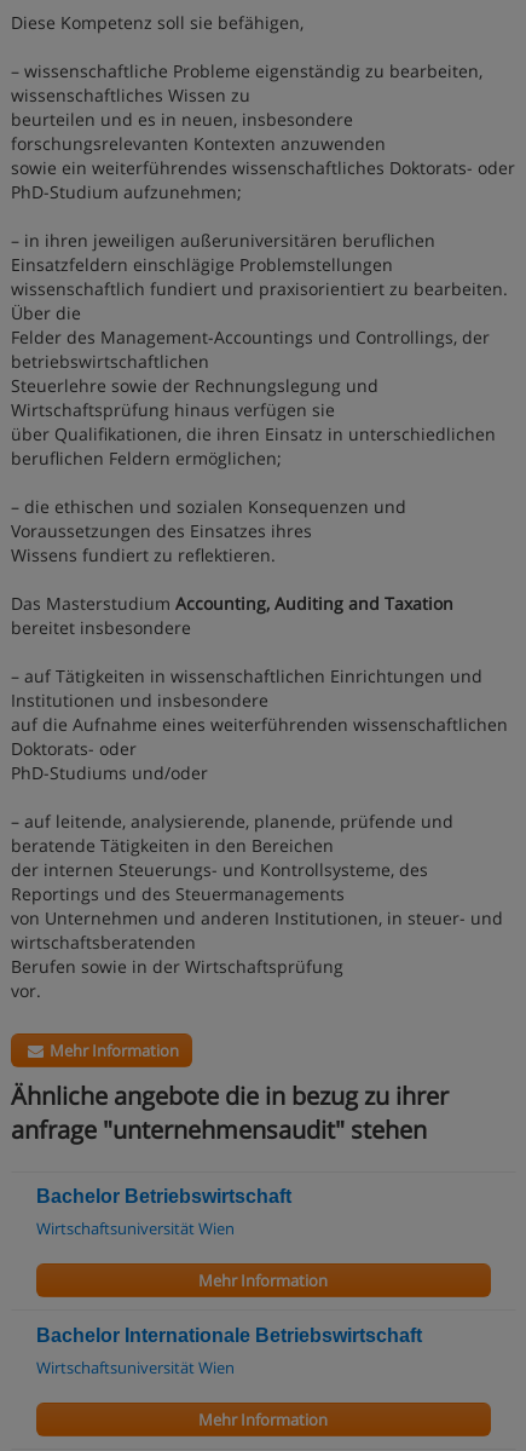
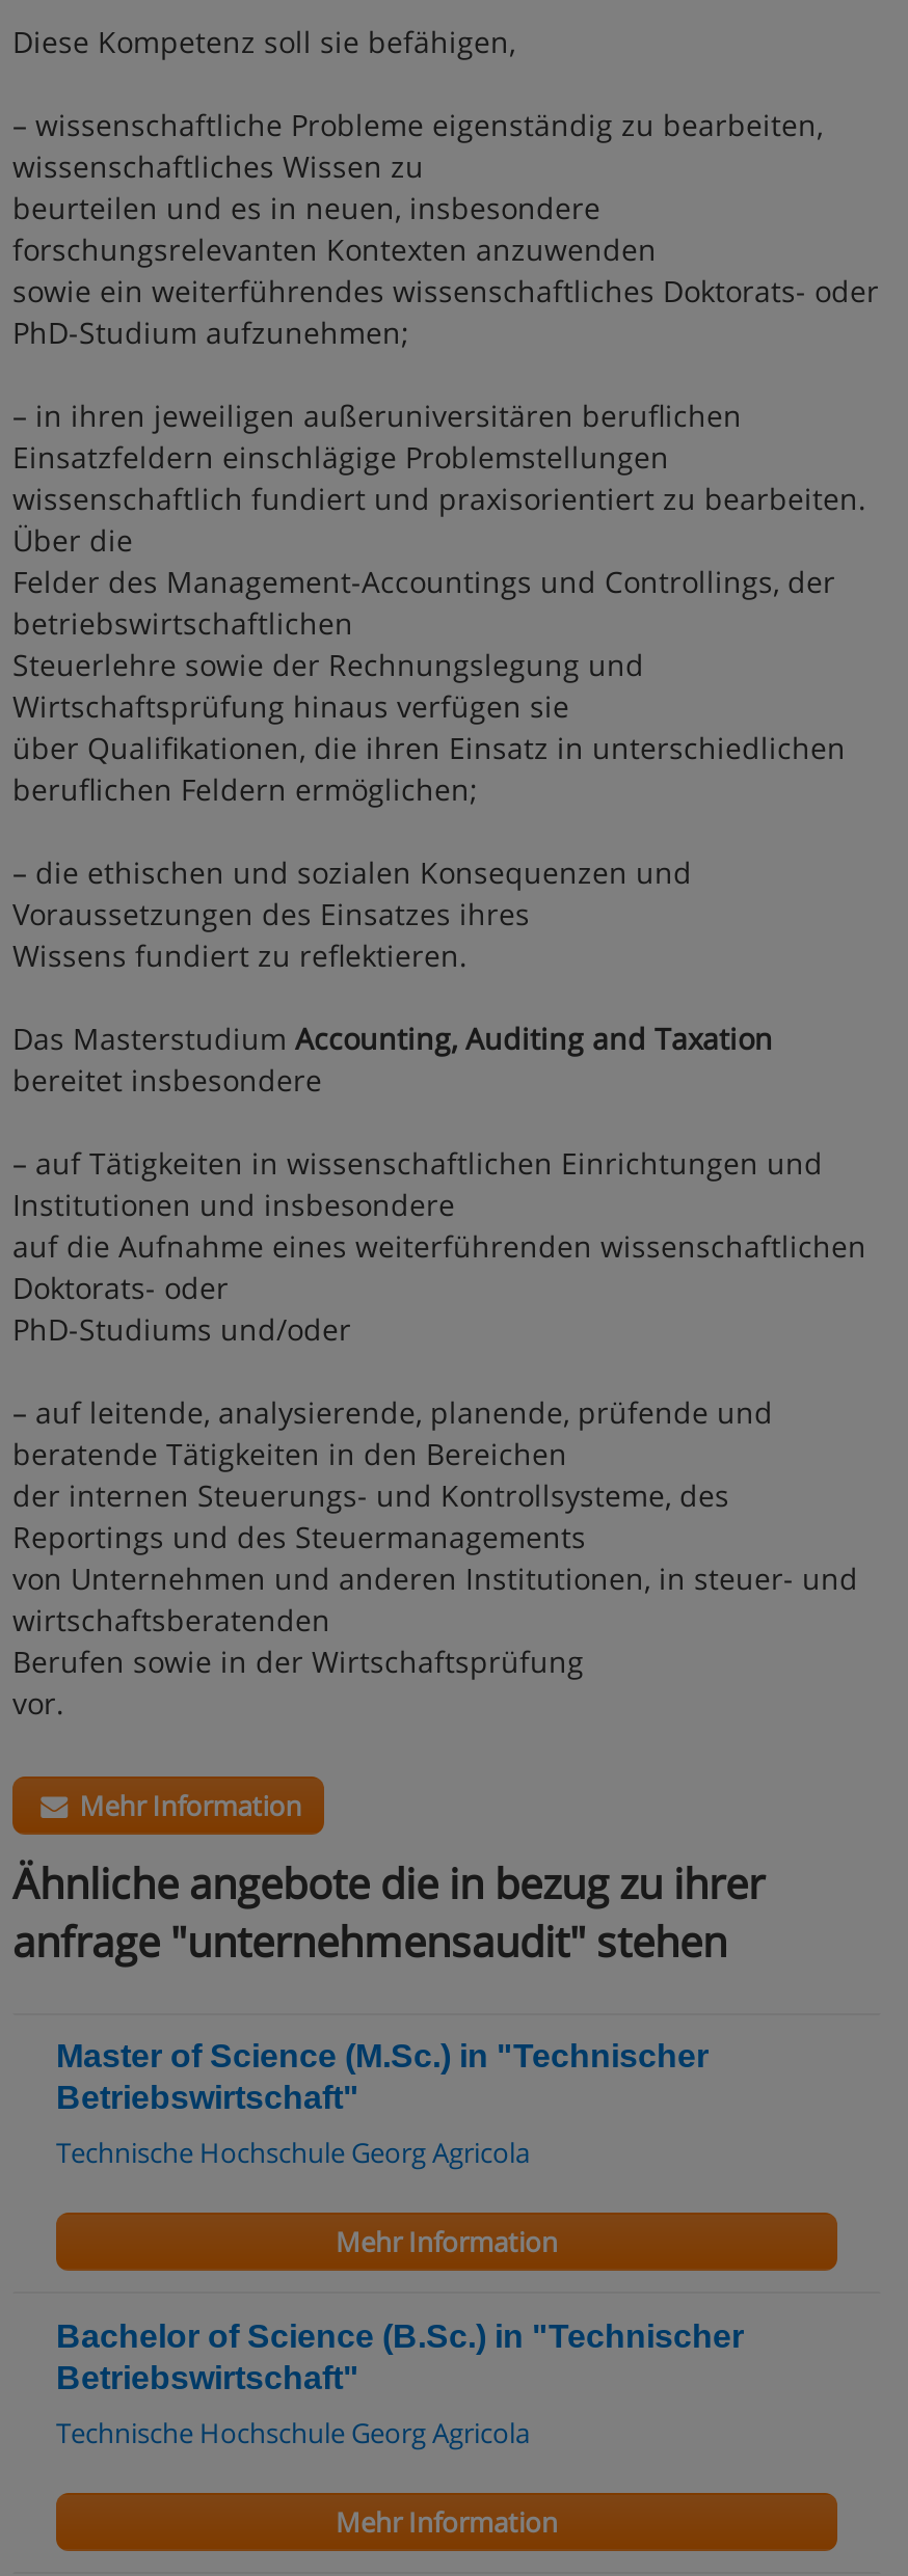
[36,1186,291,1207] Bachelor Betriebswirtschaft -> [56,2039,709,2116] Master of Science (M.Sc.) in "Technischer | Betriebswirtschaft"
[36,1218,235,1240] Wirtschaftsuniversität Wien -> [56,2134,530,2172] Technische Hochschule Georg Agricola
[36,1326,422,1346] Bachelor Internationale Betriebswirtschaft -> [56,2319,744,2396] Bachelor of Science (B.Sc.) in "Technischer | Betriebswirtschaft"
[36,1357,235,1379] Wirtschaftsuniversität Wien -> [56,2415,530,2452] Technische Hochschule Georg Agricola

